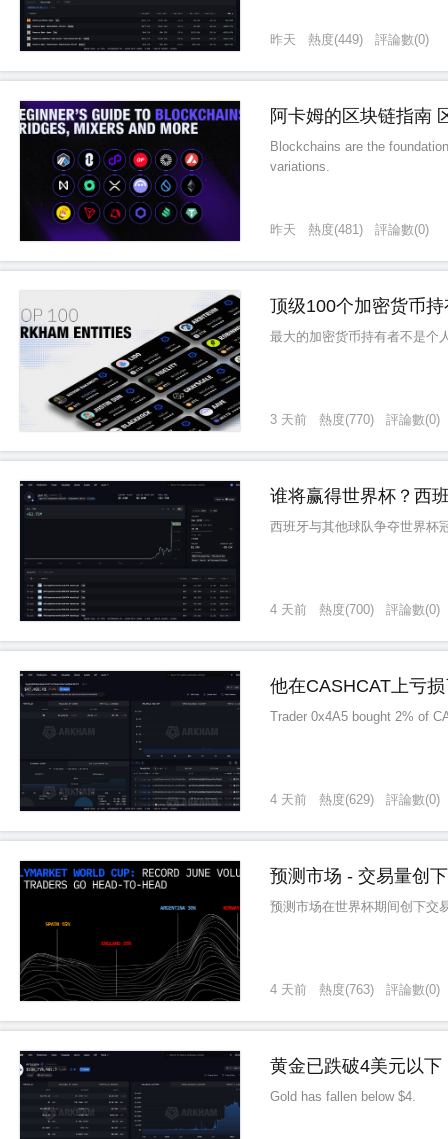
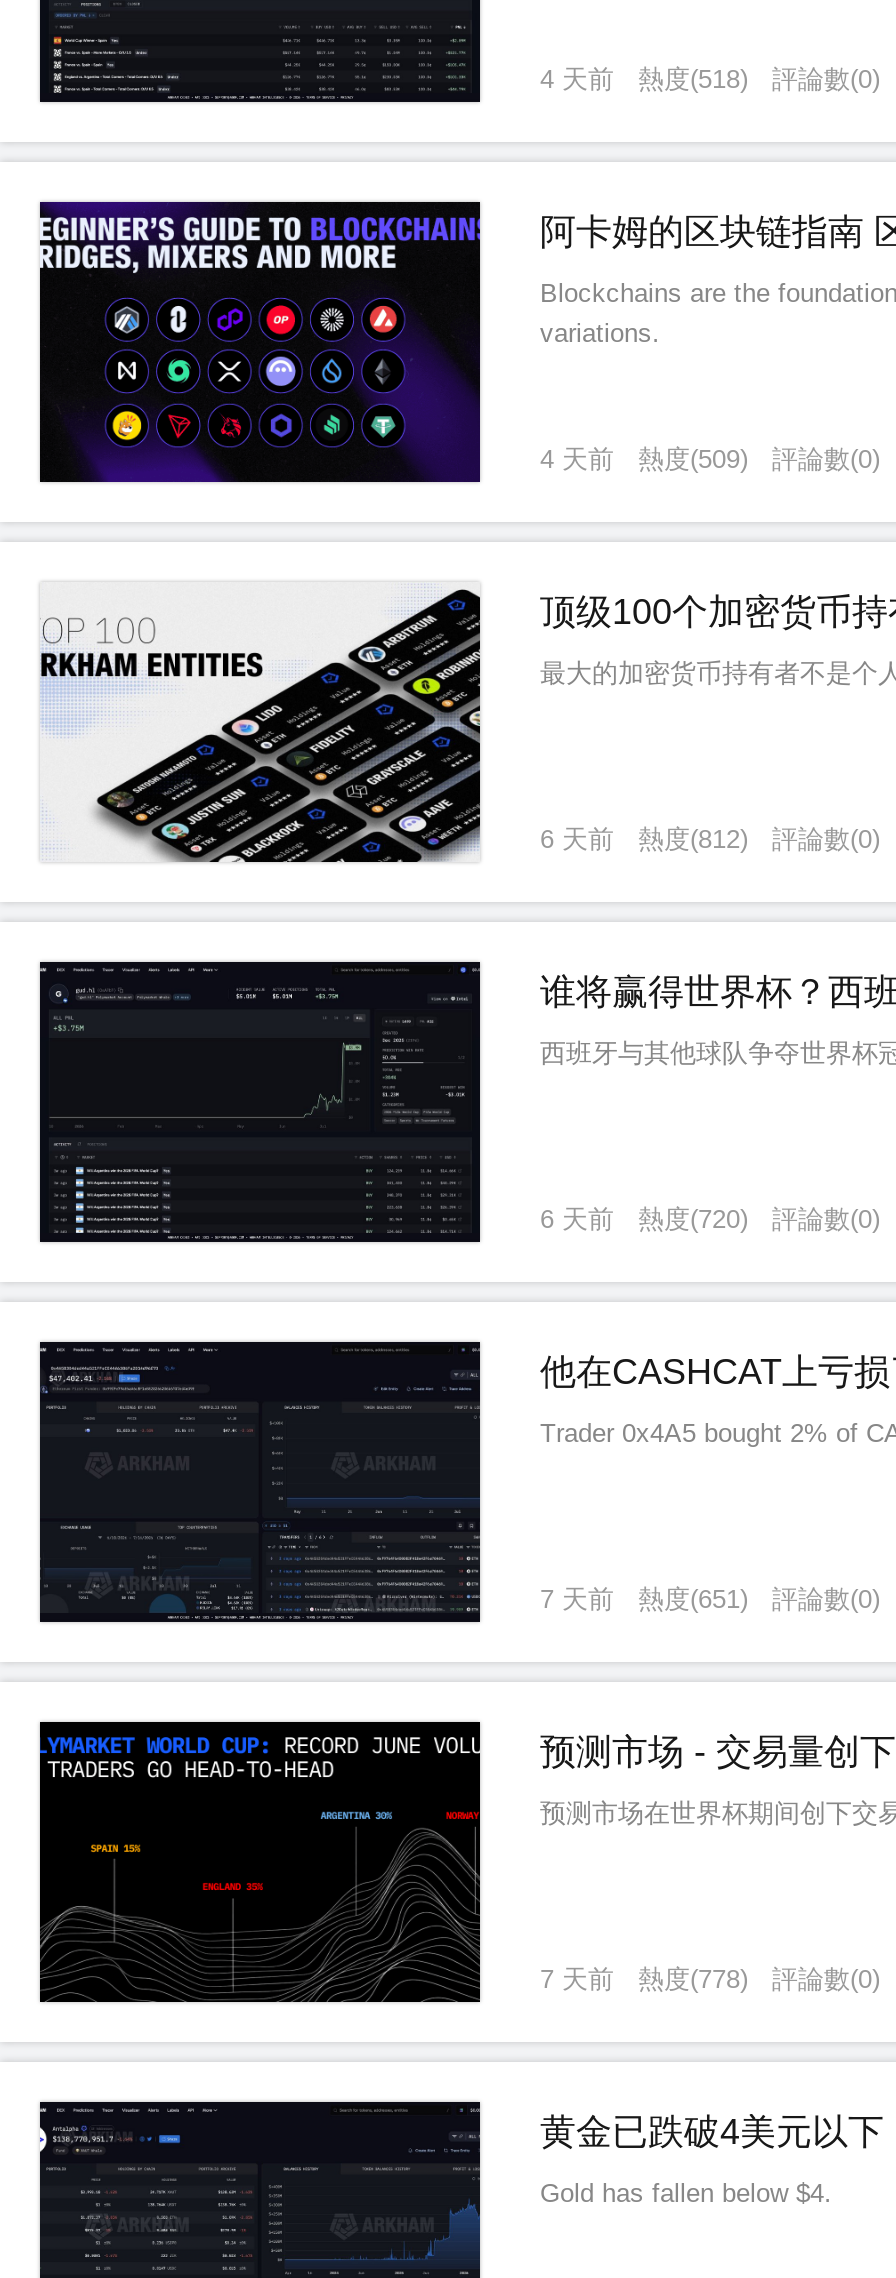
[270,32,363,47] 昨天 | 熱度(449) -> [540,64,748,94] 4 天前 | 熱度(518)
[270,222,363,237] 昨天 | 熱度(481) -> [540,444,748,474] 4 天前 | 熱度(509)
[270,412,307,427] 3 天前 -> [540,824,614,854] 6 天前
[319,412,374,427] 熱度(770) -> [638,824,748,854] 熱度(812)
[270,602,307,617] 4 天前 -> [540,1204,614,1234] 6 天前
[319,602,374,617] 熱度(700) -> [638,1204,748,1234] 熱度(720)
[270,792,307,807] 4 天前 -> [540,1584,614,1614] 7 天前
[319,792,374,807] 熱度(629) -> [638,1584,748,1614] 熱度(651)
[270,982,307,997] 4 天前 -> [540,1964,614,1994] 7 天前
[319,982,374,997] 熱度(763) -> [638,1964,748,1994] 熱度(778)

